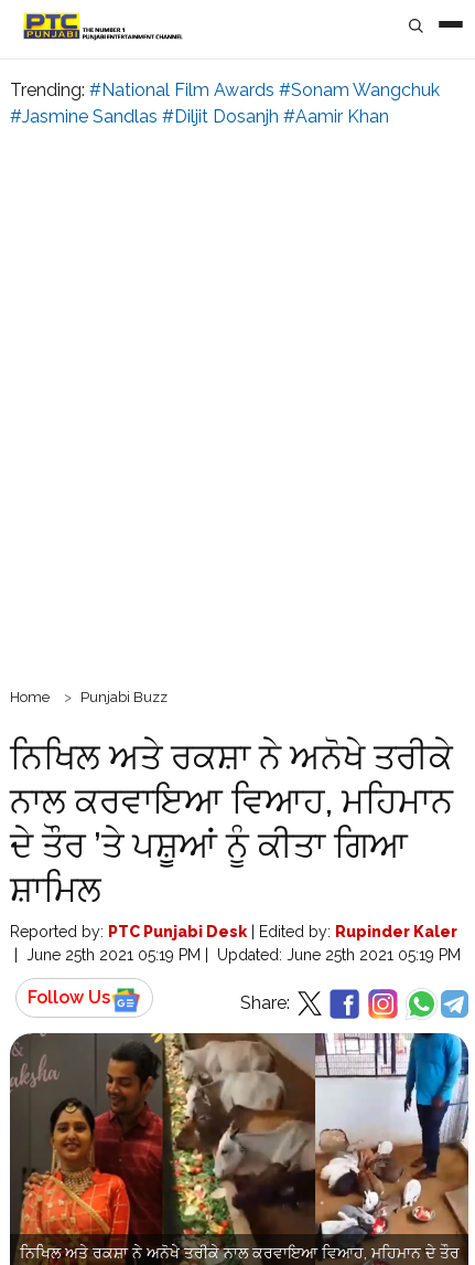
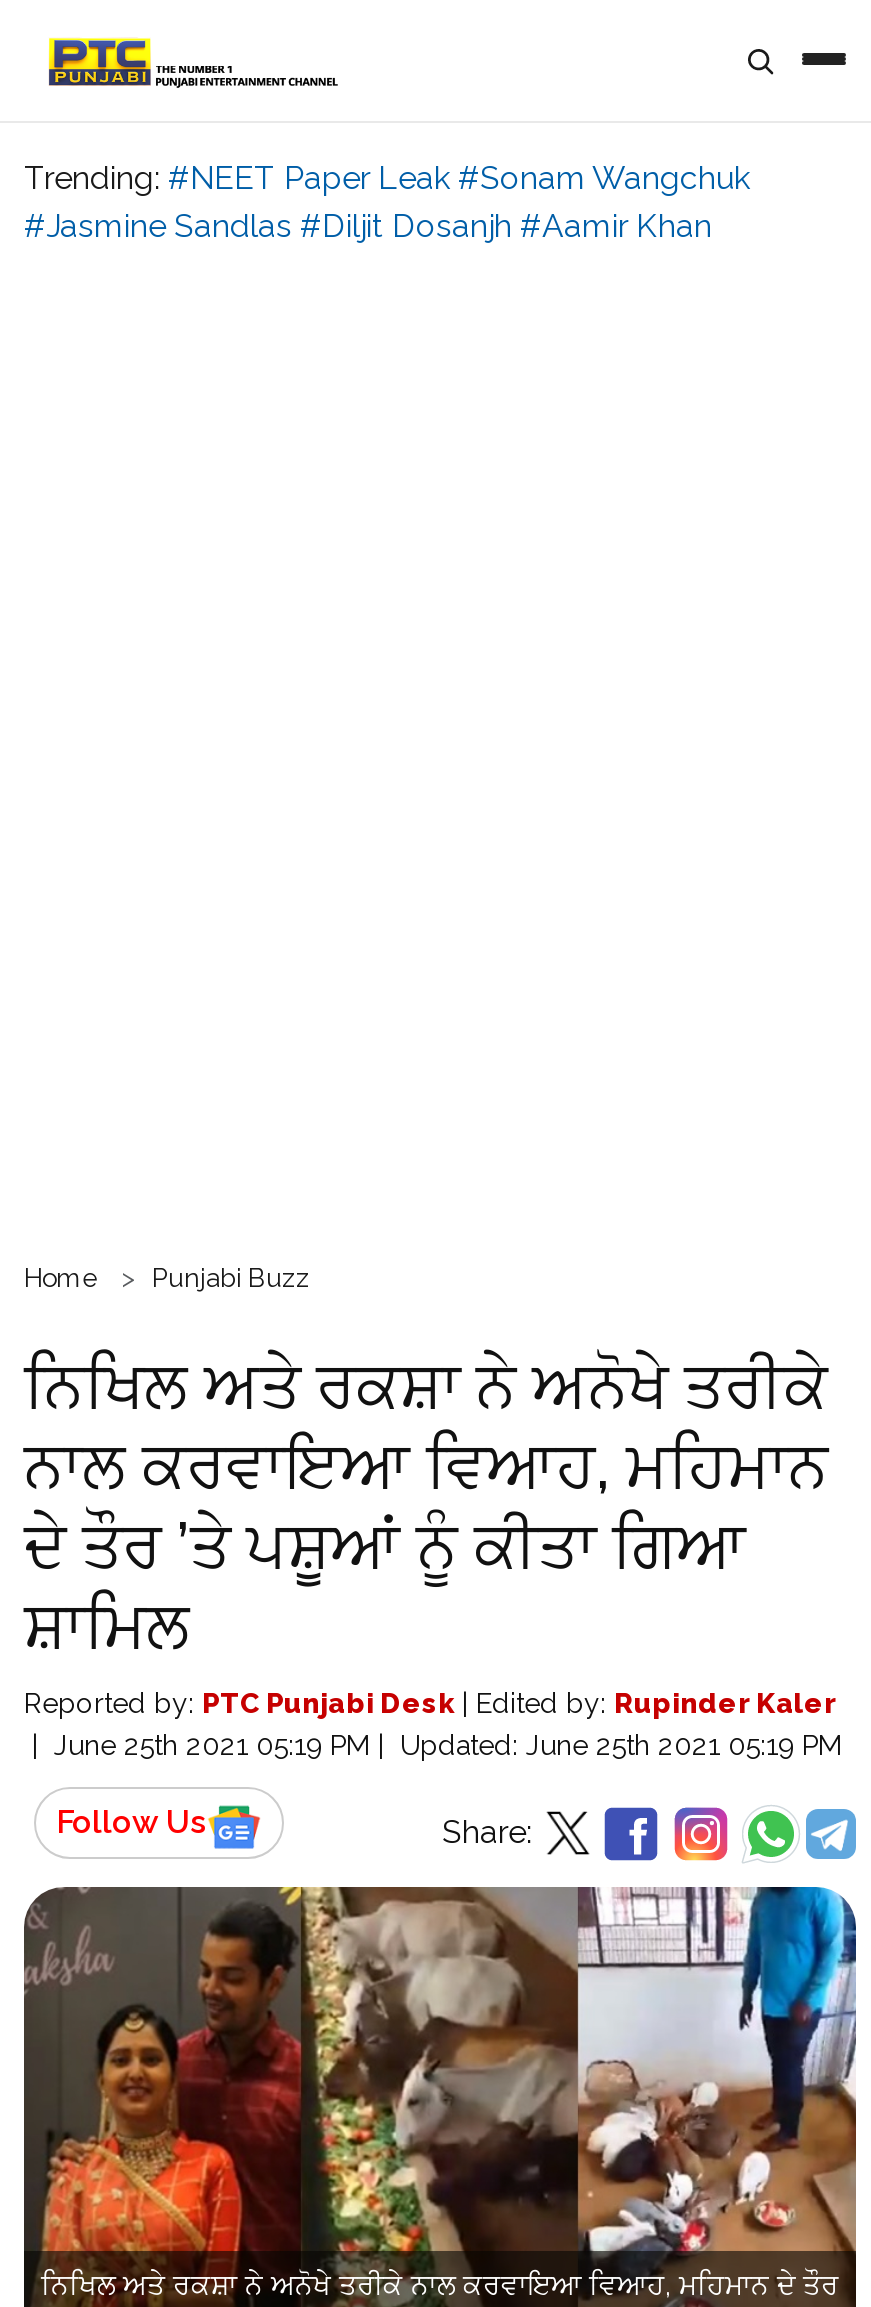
[10,79,440,100] Trending: #National Film Awards #Sonam Wangchuk -> [24,159,750,197] Trending: #NEET Paper Leak #Sonam Wangchuk

